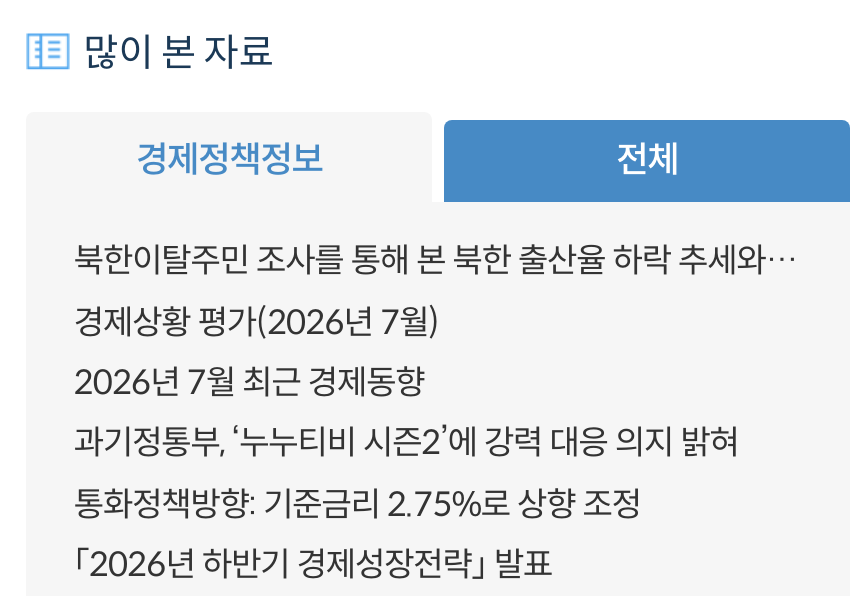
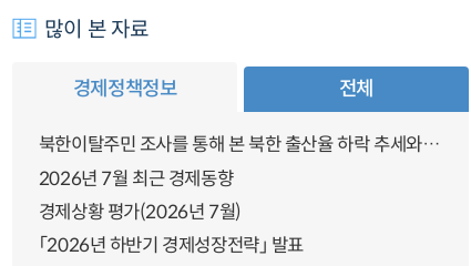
moved [74,301,439,343] -> [39,201,241,224]: 경제상황 평가(2026년 7월)
[74,423,739,525] 과기정통부, ‘누누티비 시즌2’에 강력 대응 의지 밝혀 | 통화정책방향: 기준금리 2.75%로 상향 조정 -> none

